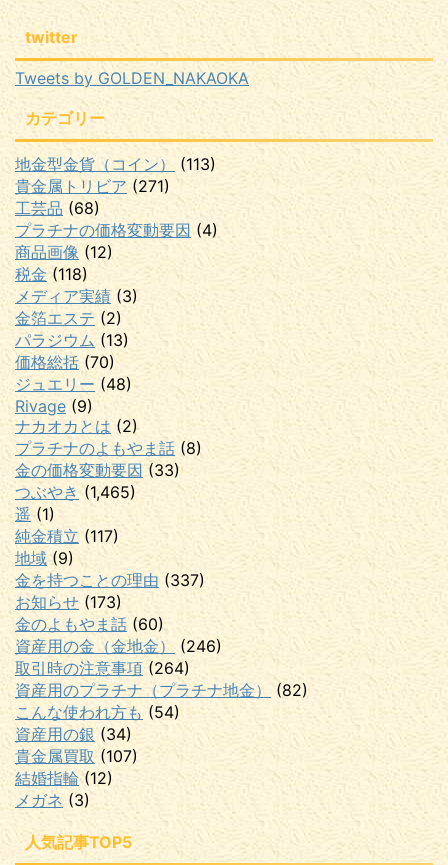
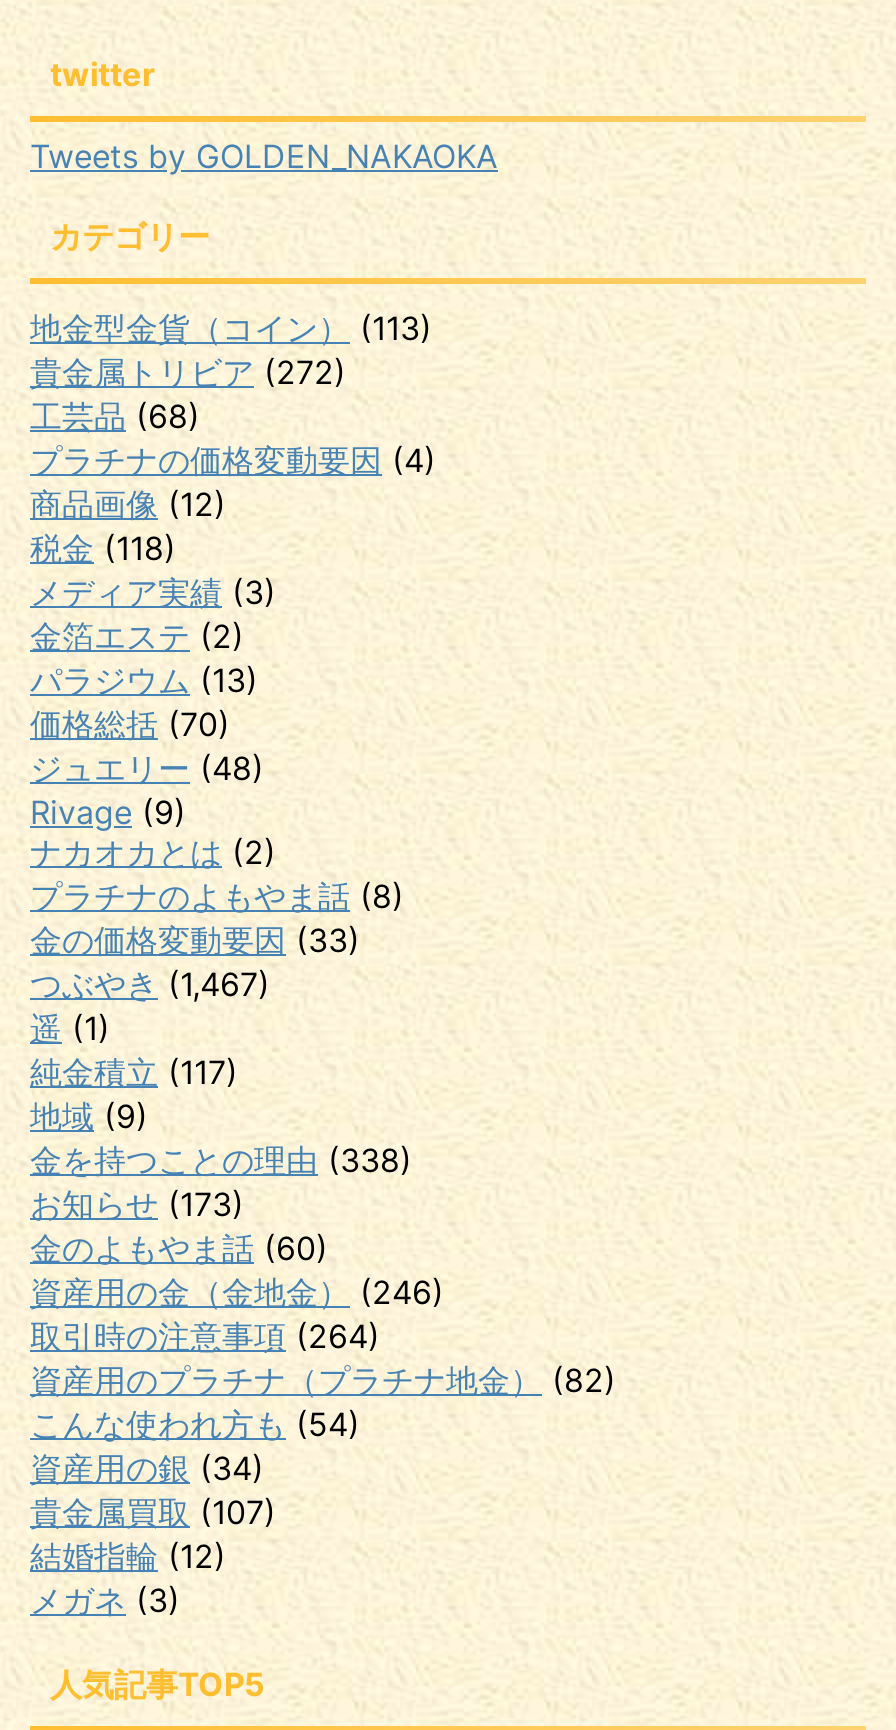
[15,176,170,196] 貴金属トリビア(271) -> [30,351,346,391] 貴金属トリビア(272)
[15,482,136,502] つぶやき(1,465) -> [30,963,270,1003] つぶやき(1,467)
[15,570,205,590] 金を持つことの理由(337) -> [30,1139,412,1179] 金を持つことの理由(338)

